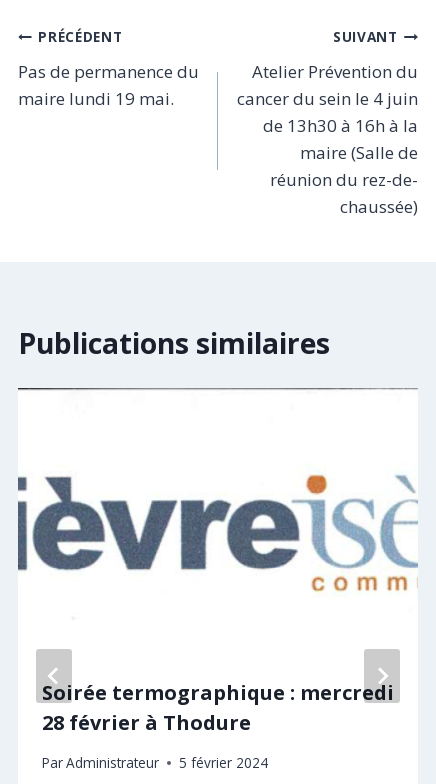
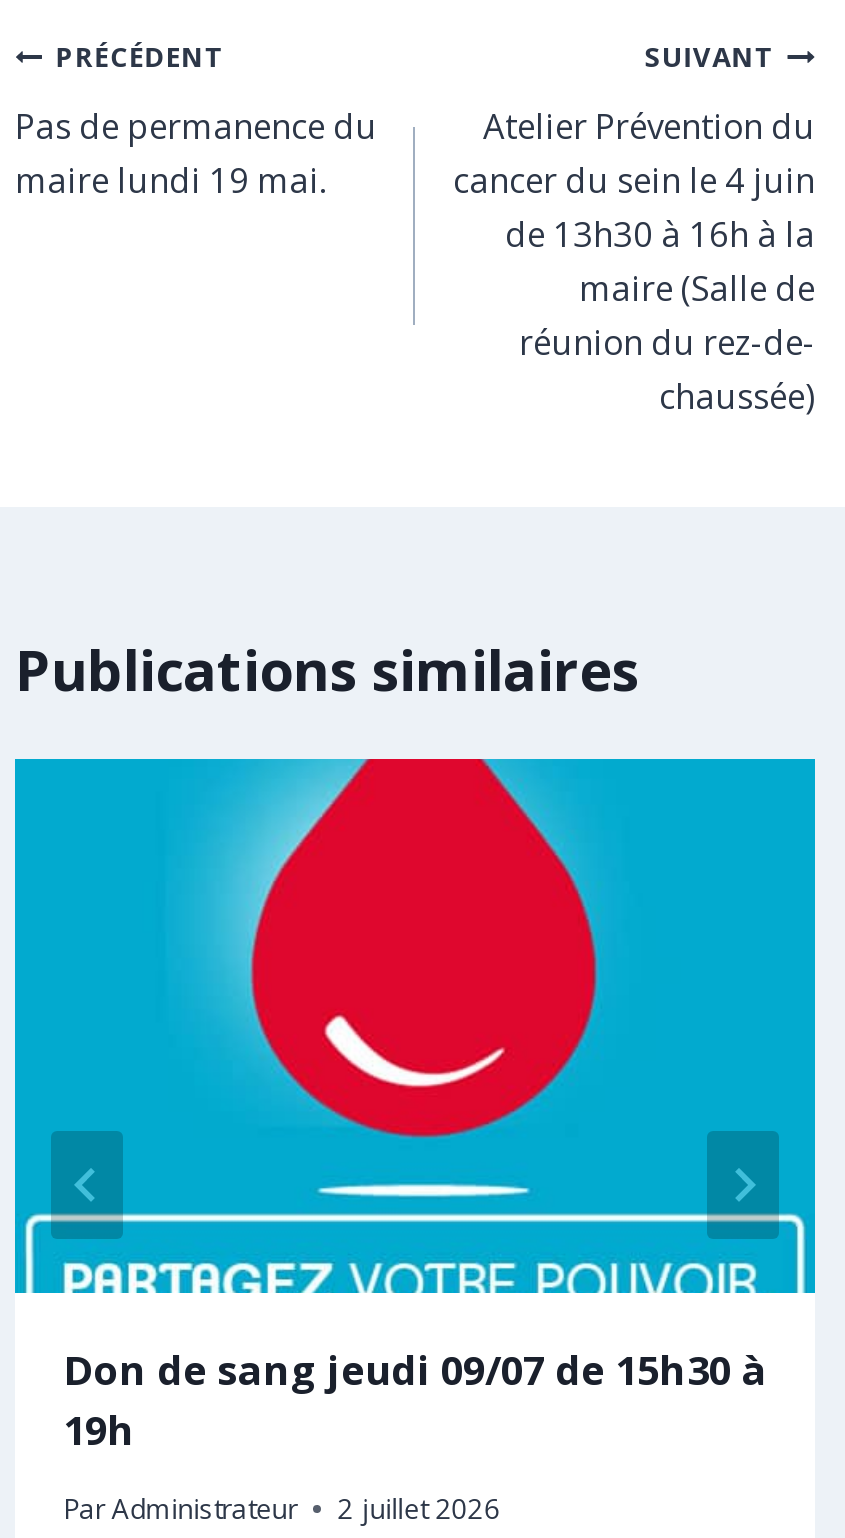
[17,387,418,736] [image] | Soirée termographique : mercredi | 28 février à Thodure -> [13,757,817,1456] [image] | Don de sang jeudi 09/07 de 15h30 à | 19h
[42,753,268,772] Par Administrateur 5 février 2024 -> [63,1489,499,1527] Par Administrateur 2 juillet 2026

